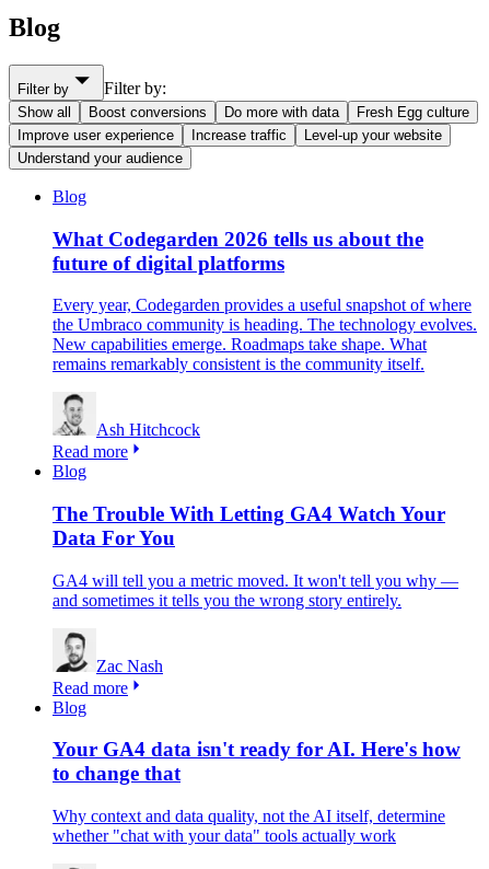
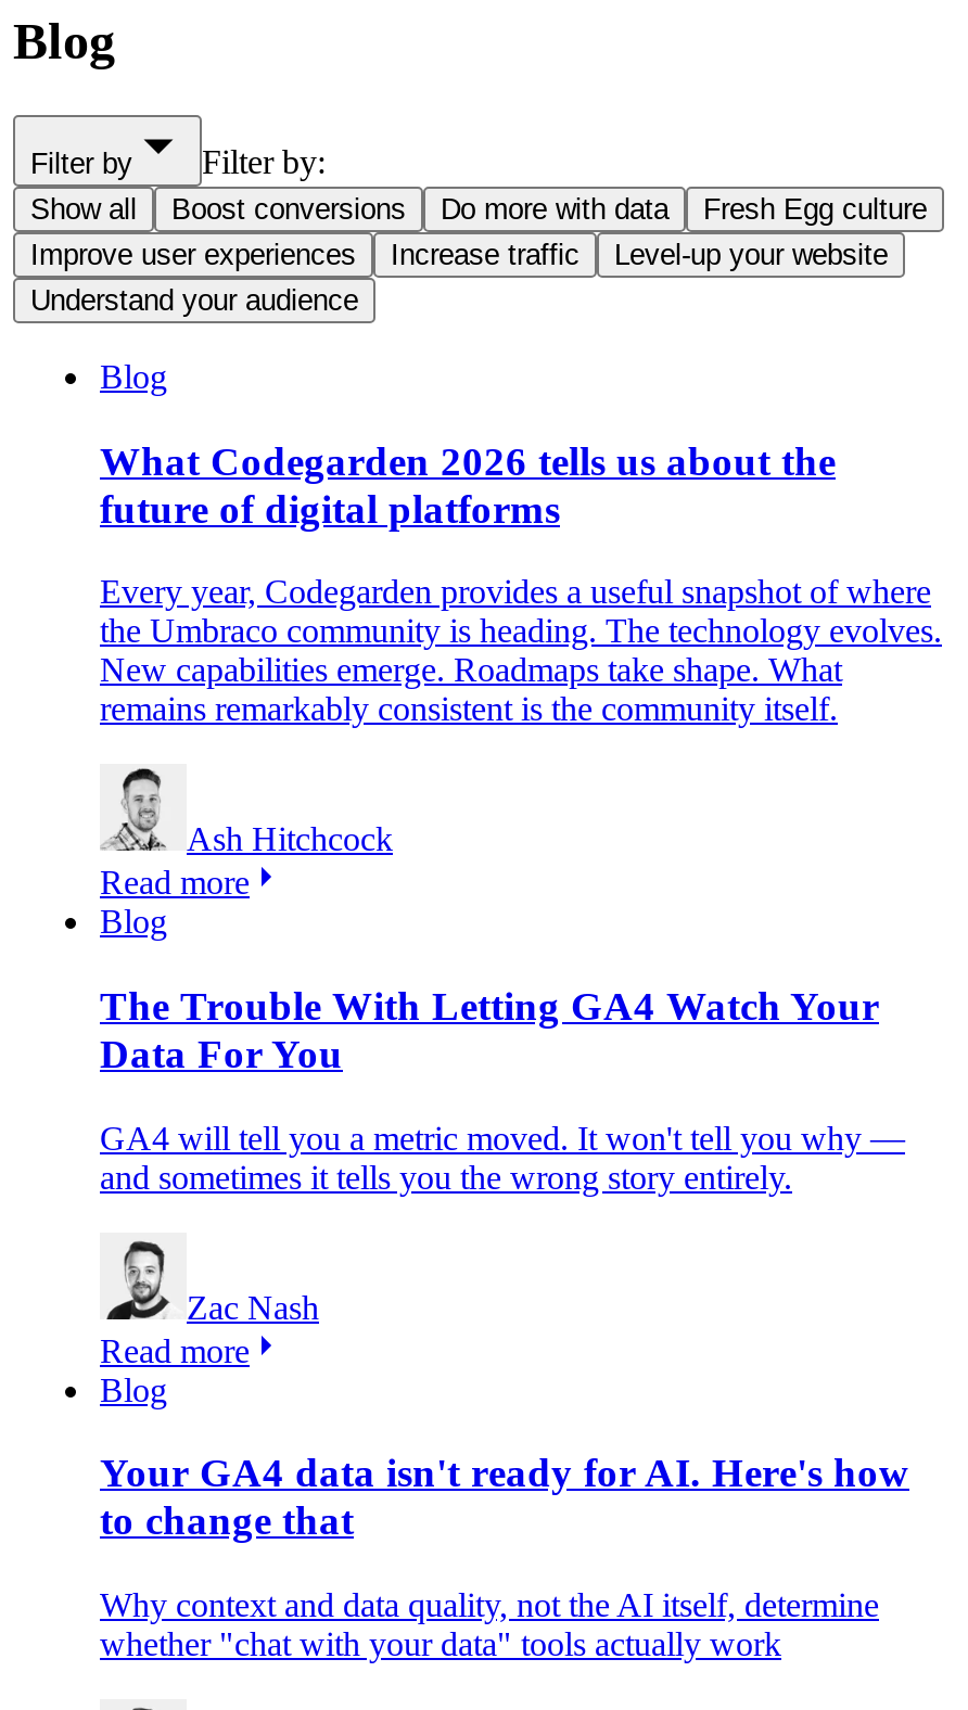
[18,127,174,143] Improve user experience -> [30,238,356,271] Improve user experiences

